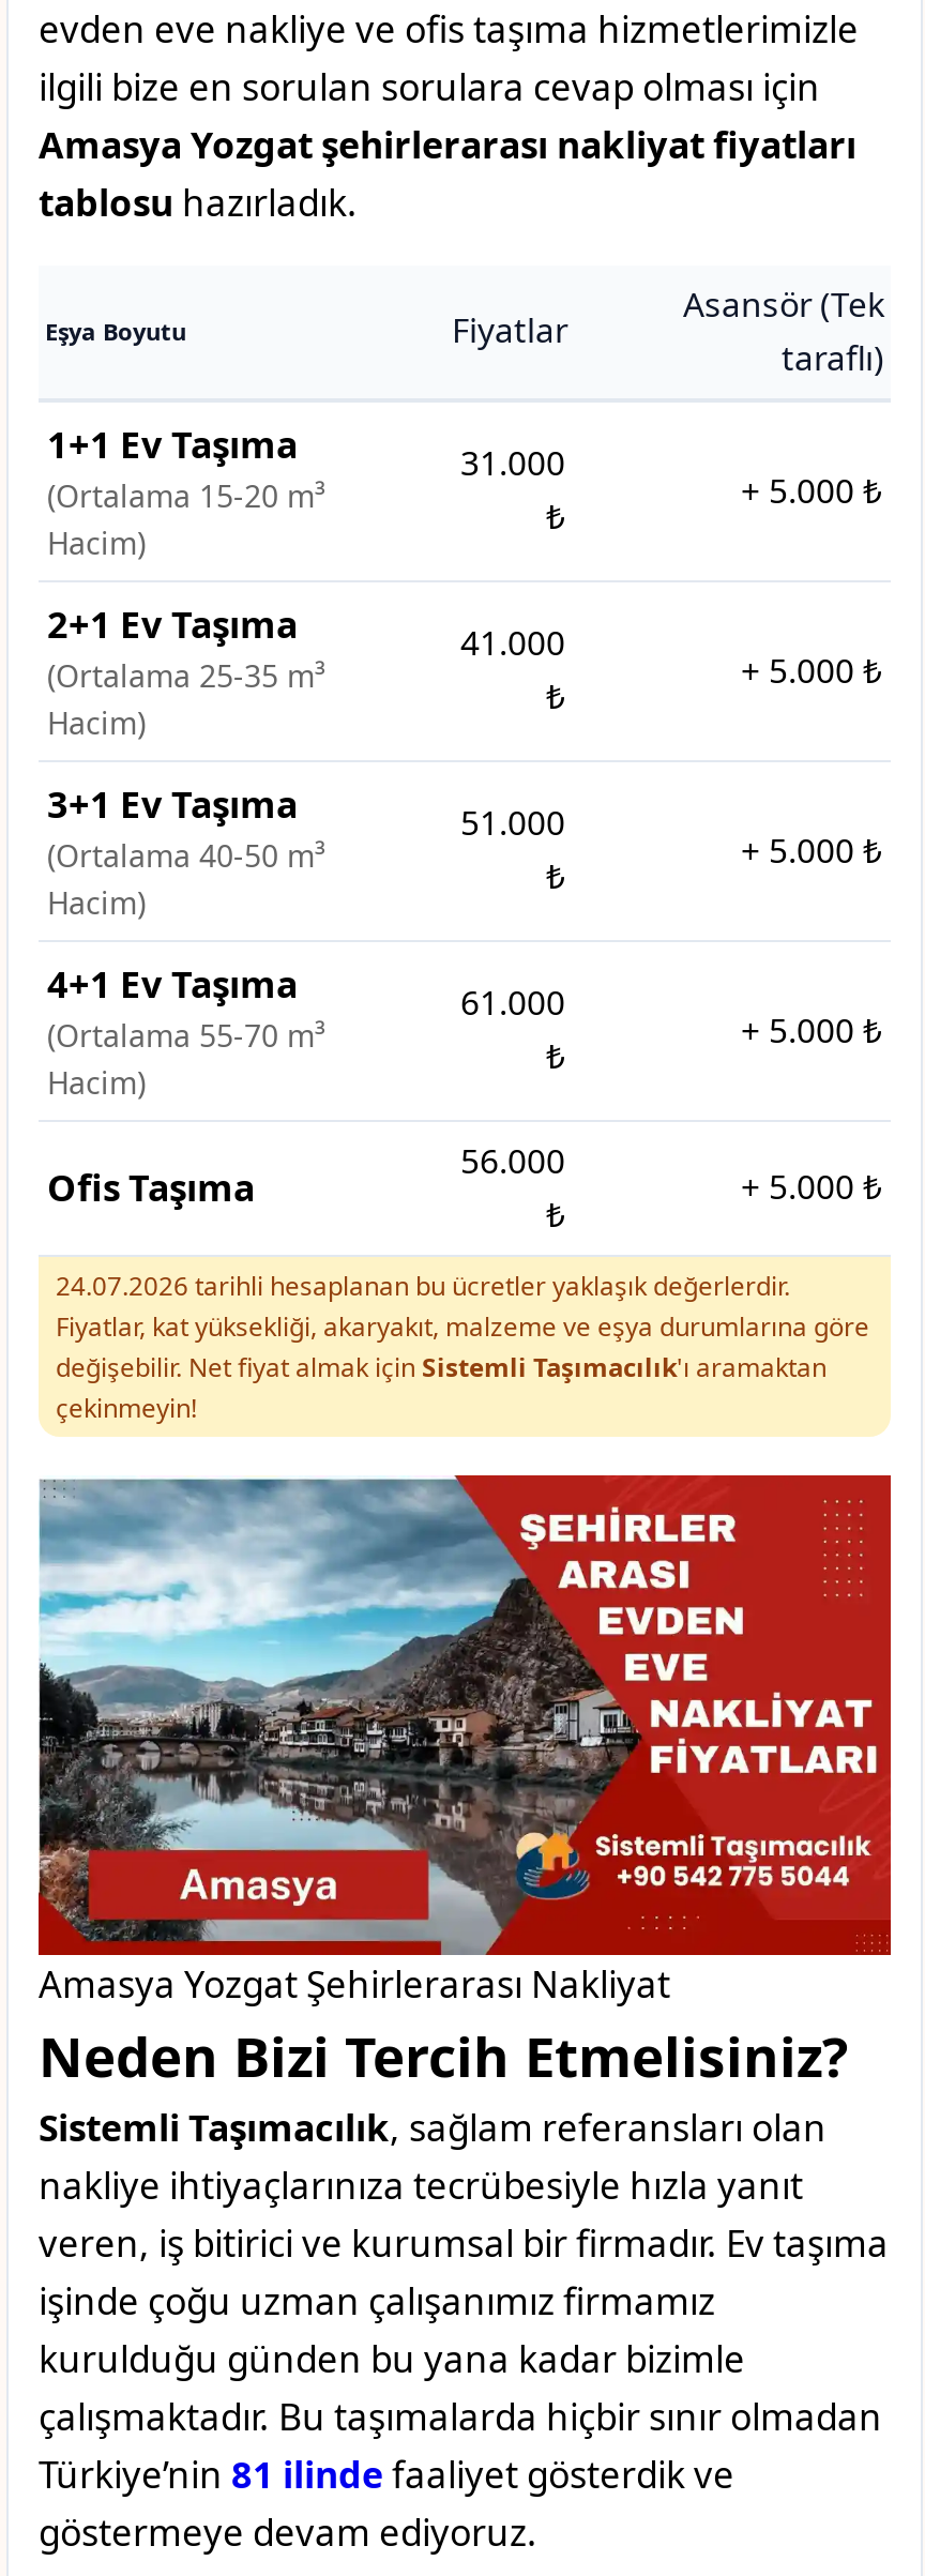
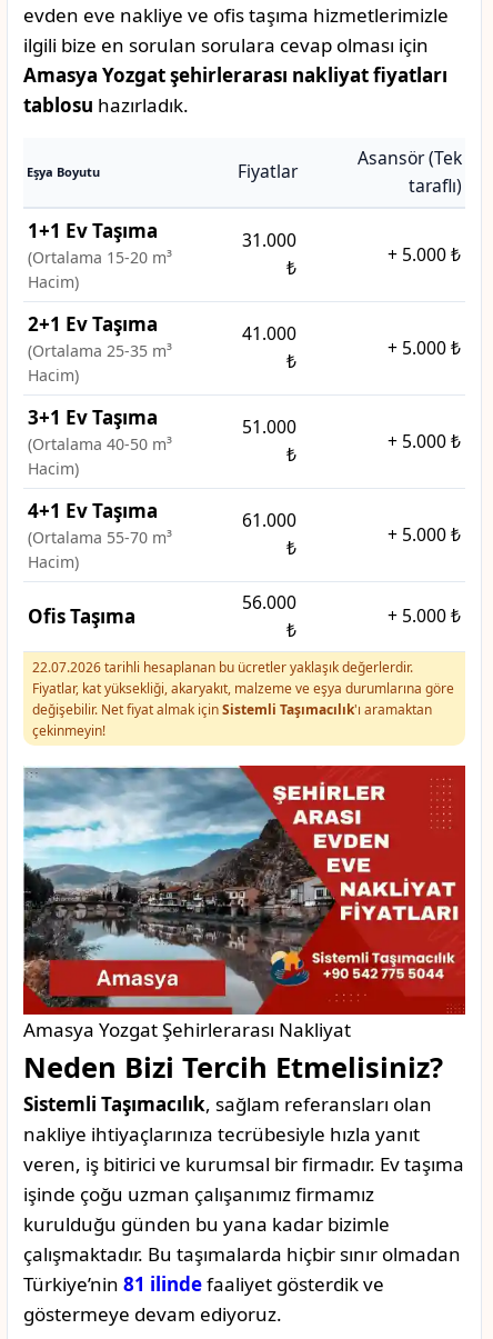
[56,1268,790,1305] 24.07.2026 tarihli hesaplanan bu ücretler yaklaşık değerlerdir. -> [32,658,413,677] 22.07.2026 tarihli hesaplanan bu ücretler yaklaşık değerlerdir.

